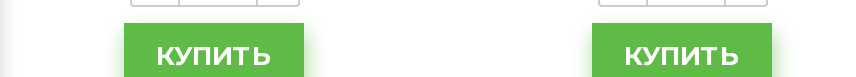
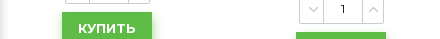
[624,39,740,71] КУПИТЬ -> none

